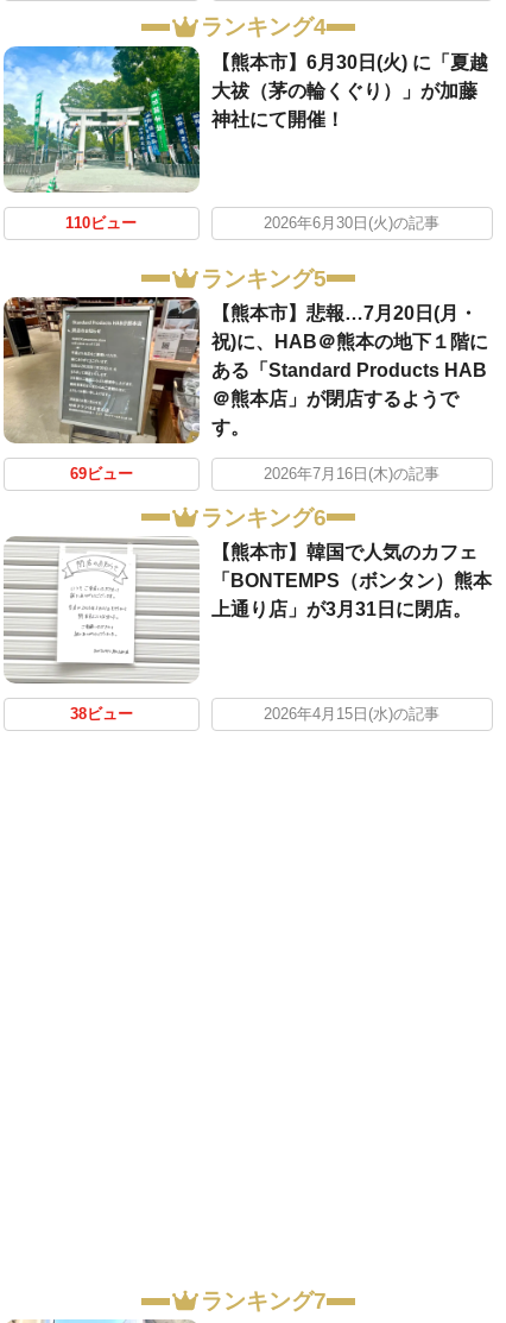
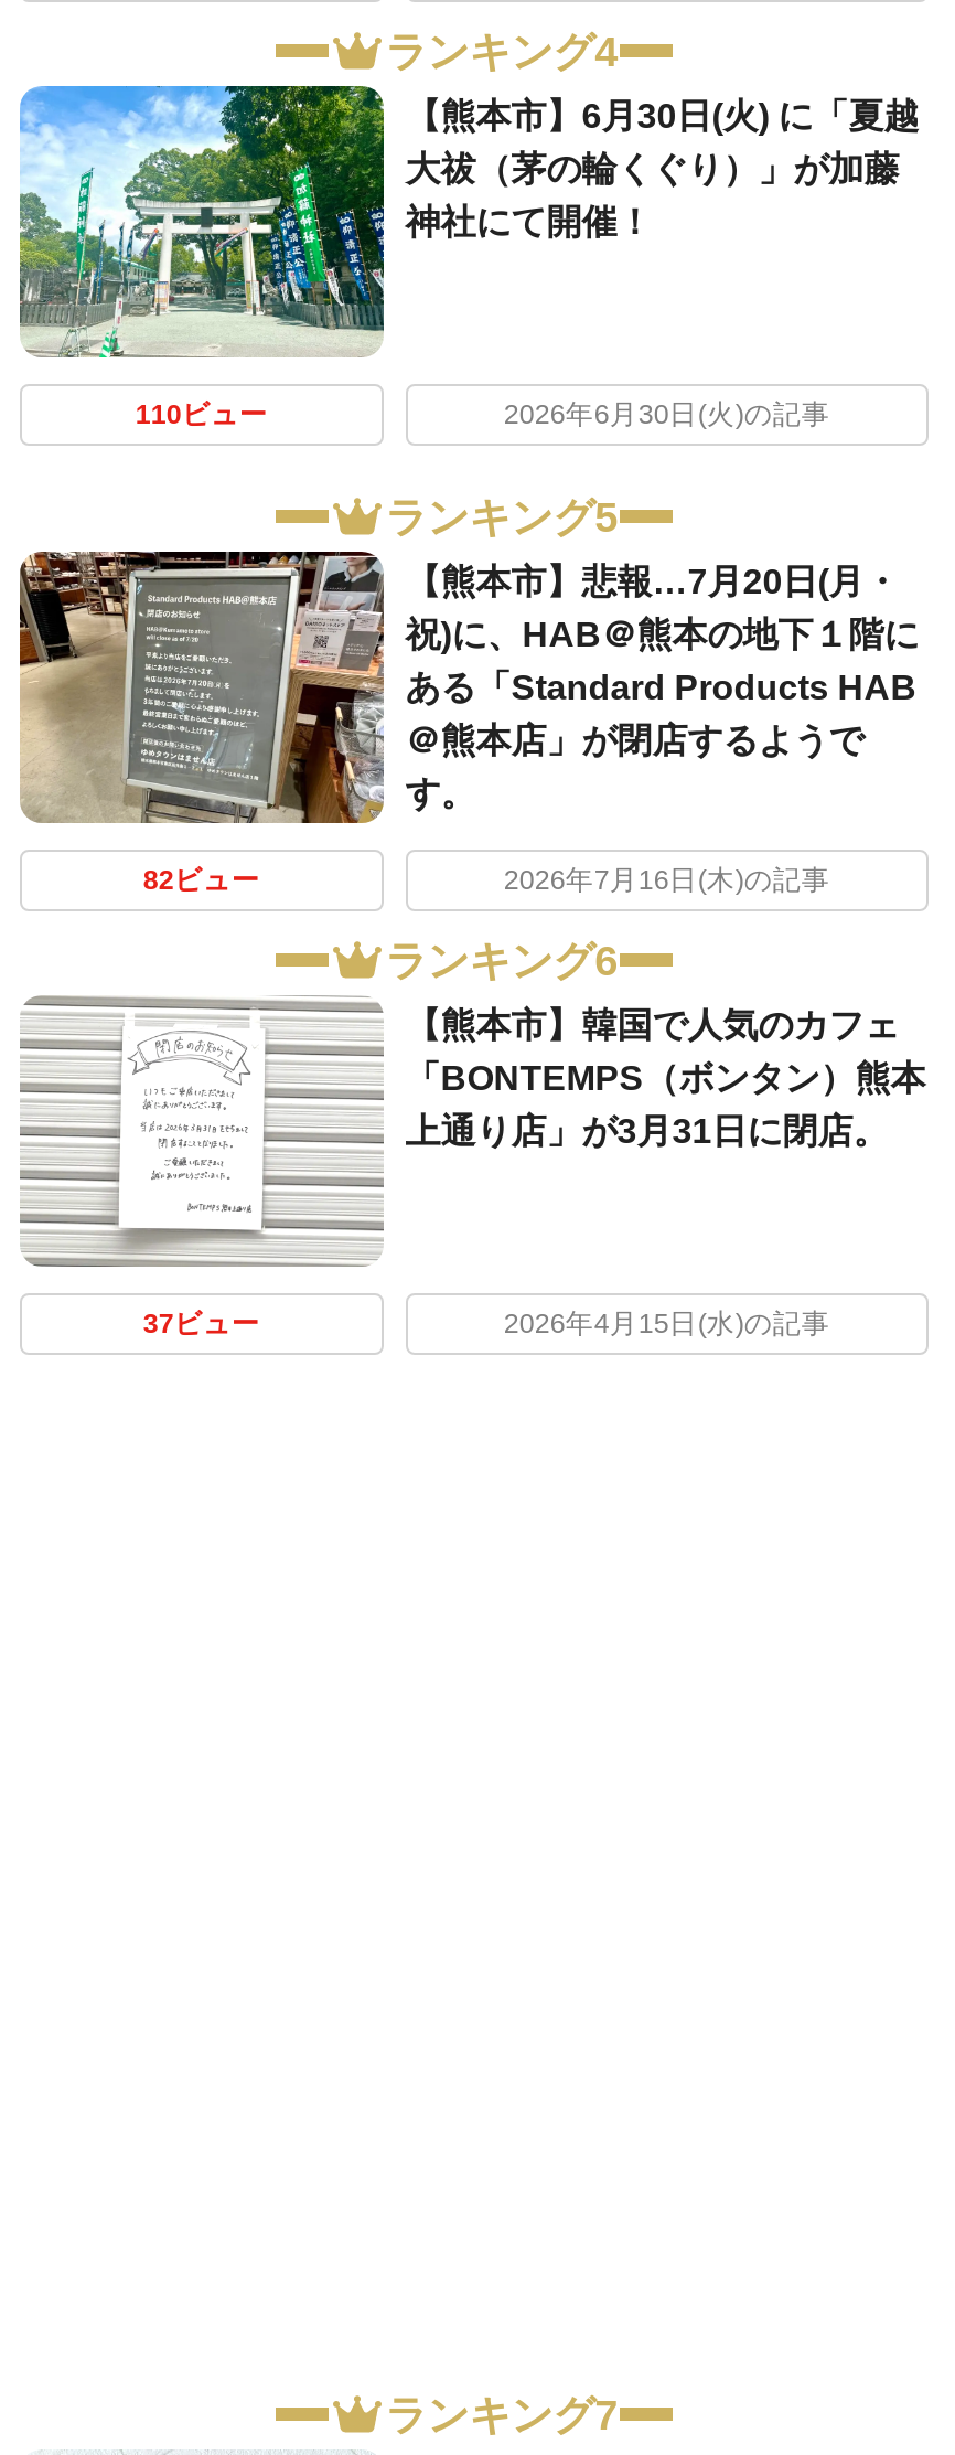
[70,466,133,483] 69ビュー -> [143,865,260,896] 82ビュー
[70,706,133,722] 38ビュー -> [143,1309,260,1340] 37ビュー

